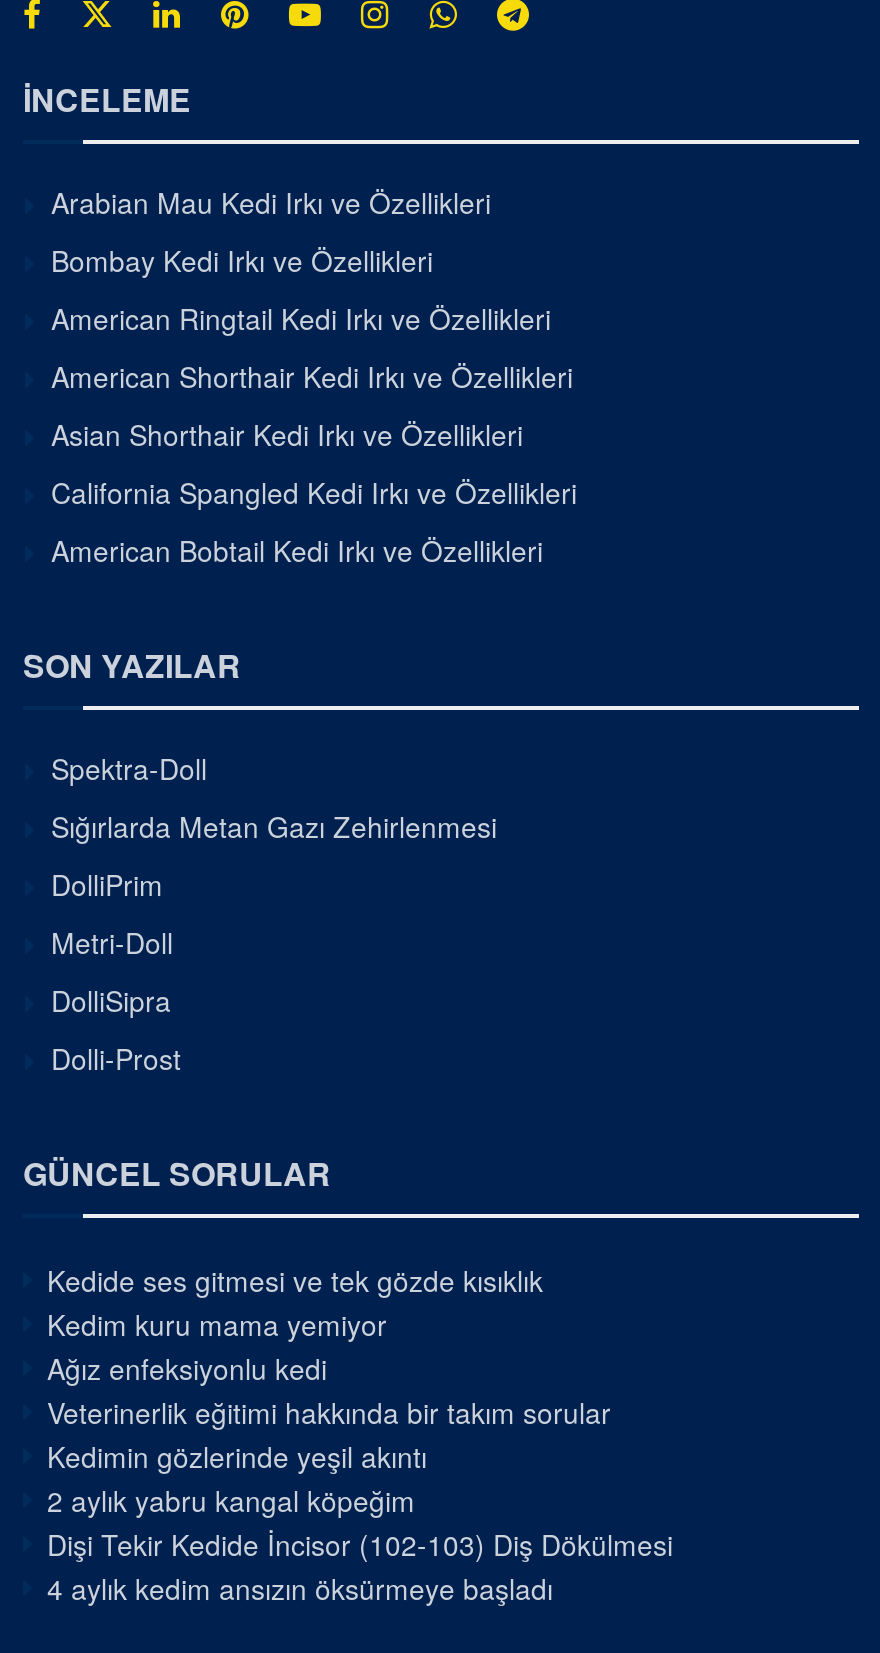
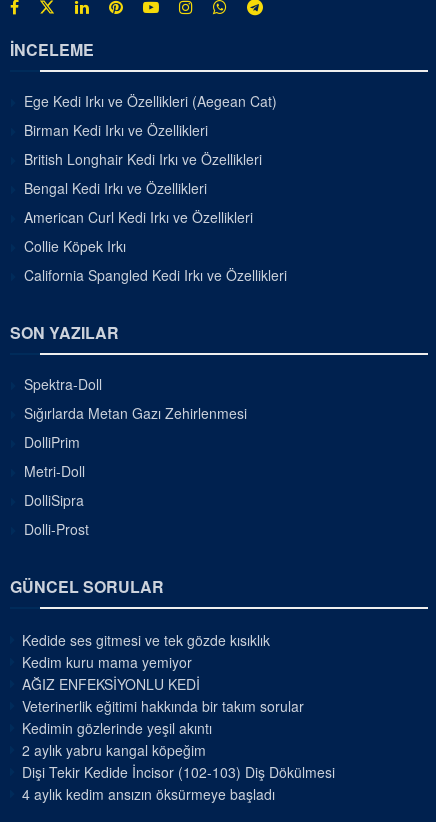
[51,181,573,453] Arabian Mau Kedi Irkı ve Özellikleri | Bombay Kedi Irkı ve Özellikleri | American Ringtail Kedi Irkı ve Özellikleri | American Shorthair Kedi Irkı ve Özellikleri | Asian Shorthair Kedi Irkı ve Özellikleri -> [24,90,277,255] Ege Kedi Irkı ve Özellikleri (Aegean Cat) | Birman Kedi Irkı ve Özellikleri | British Longhair Kedi Irkı ve Özellikleri | Bengal Kedi Irkı ve Özellikleri | American Curl Kedi Irkı ve Özellikleri | Collie Köpek Irkı
moved [51,471,577,511] -> [24,264,287,284]: California Spangled Kedi Irkı ve Özellikleri
[51,529,543,569] American Bobtail Kedi Irkı ve Özellikleri -> none
[47,1347,327,1387] Ağız enfeksiyonlu kedi -> [22,673,200,693] AĞIZ ENFEKSİYONLU KEDİ

